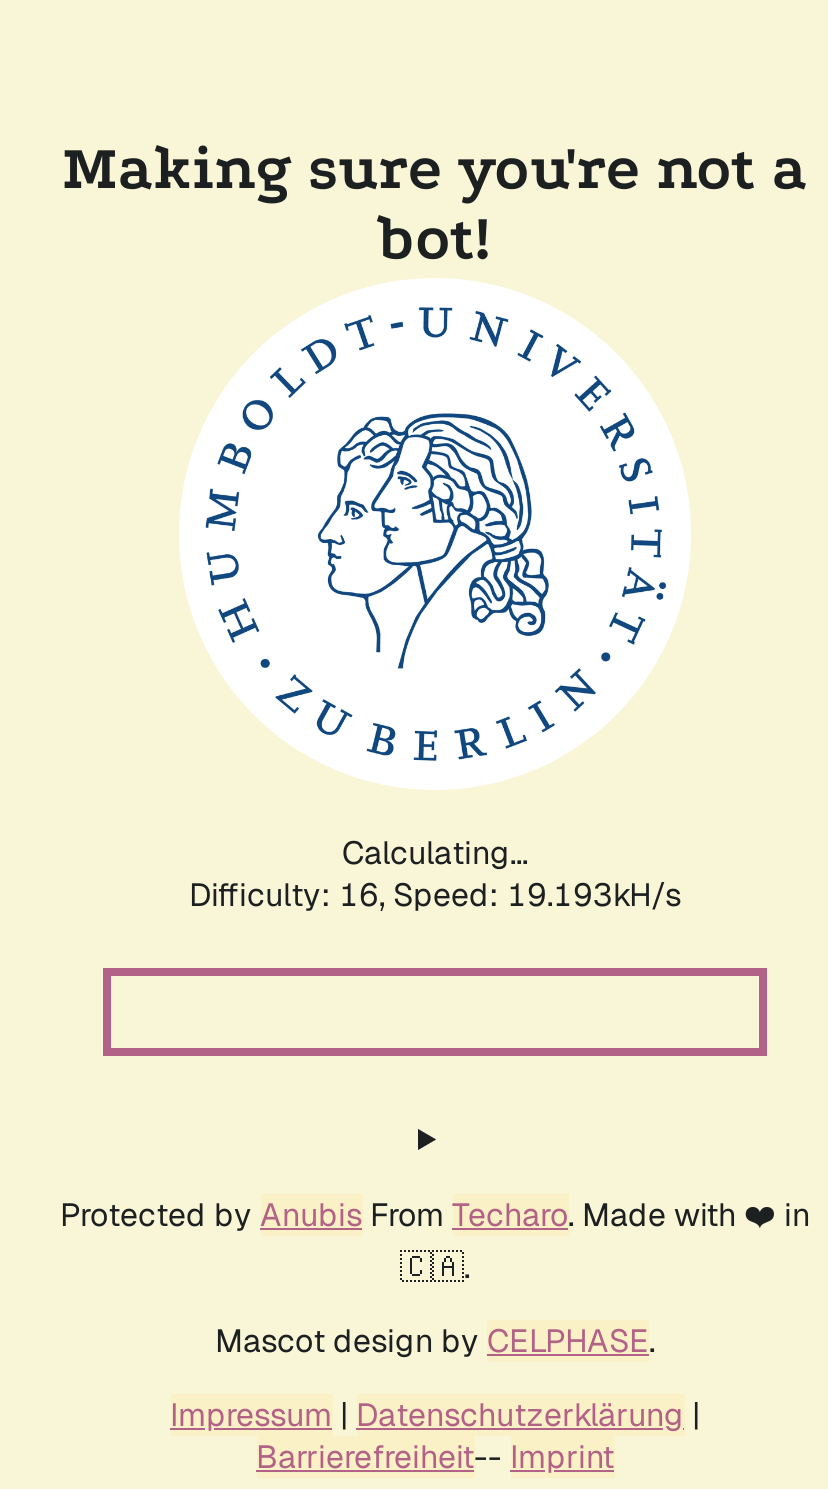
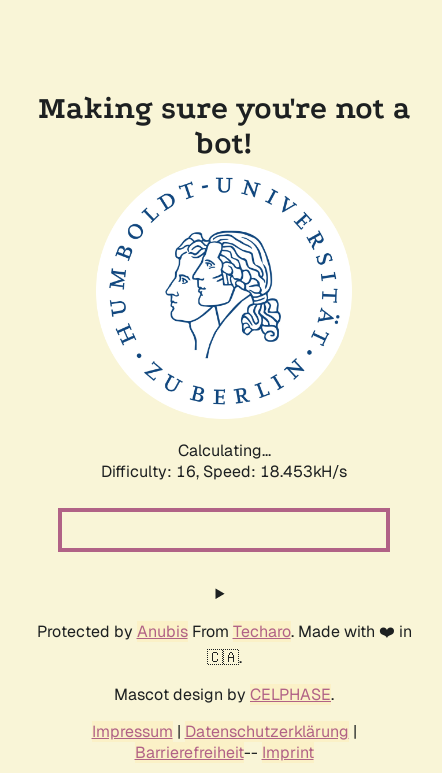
[189,874,681,916] Difficulty: 16, Speed: 19.193kH/s -> [101,461,347,482] Difficulty: 16, Speed: 18.453kH/s

